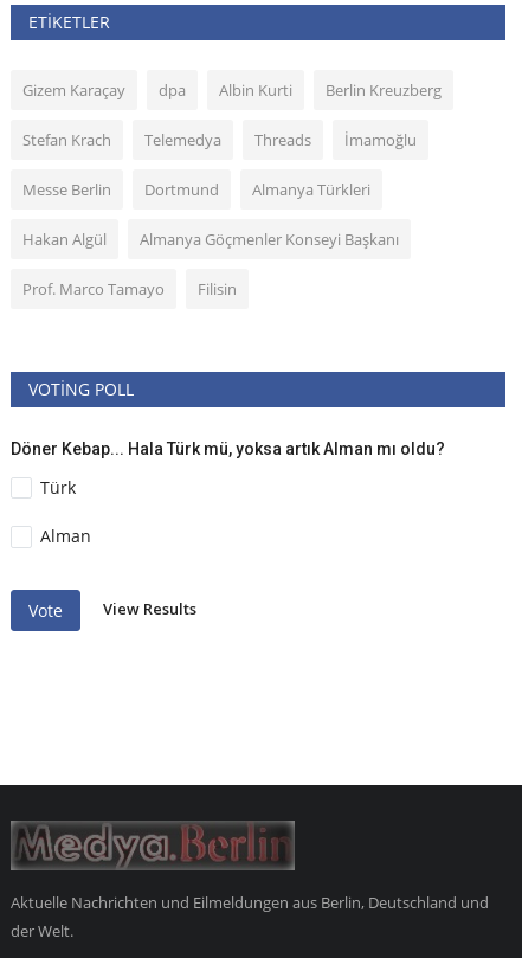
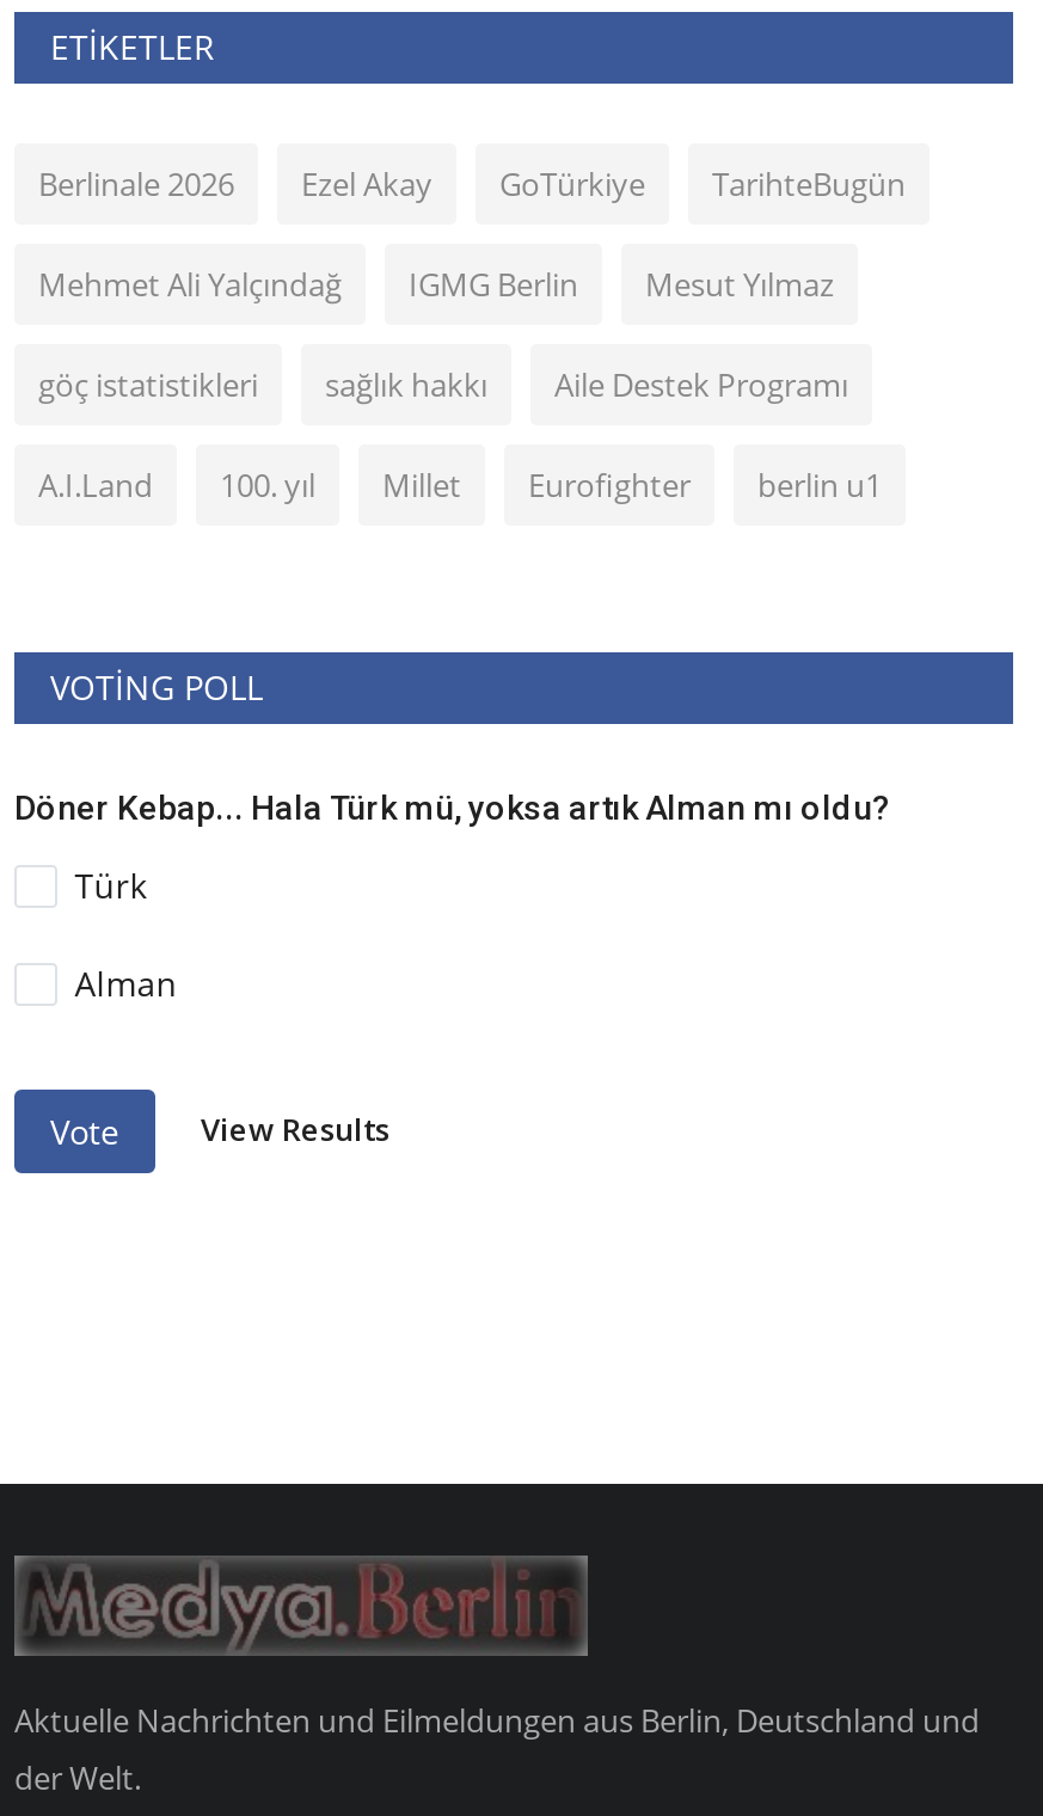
[22,80,442,300] Gizem Karaçay | dpa | Albin Kurti | Berlin Kreuzberg | Stefan Krach | Telemedya | Threads | İmamoğlu | Messe Berlin | Dortmund | Almanya Türkleri | Hakan Algül | Almanya Göçmenler Konseyi Başkanı | Prof. Marco Tamayo | Filisin -> [38,162,906,506] Berlinale 2026 | Ezel Akay | GoTürkiye | TarihteBugün | Mehmet Ali Yalçındağ | IGMG Berlin | Mesut Yılmaz | göç istatistikleri | sağlık hakkı | Aile Destek Programı | A.I.Land | 100. yıl | Millet | Eurofighter | berlin u1

